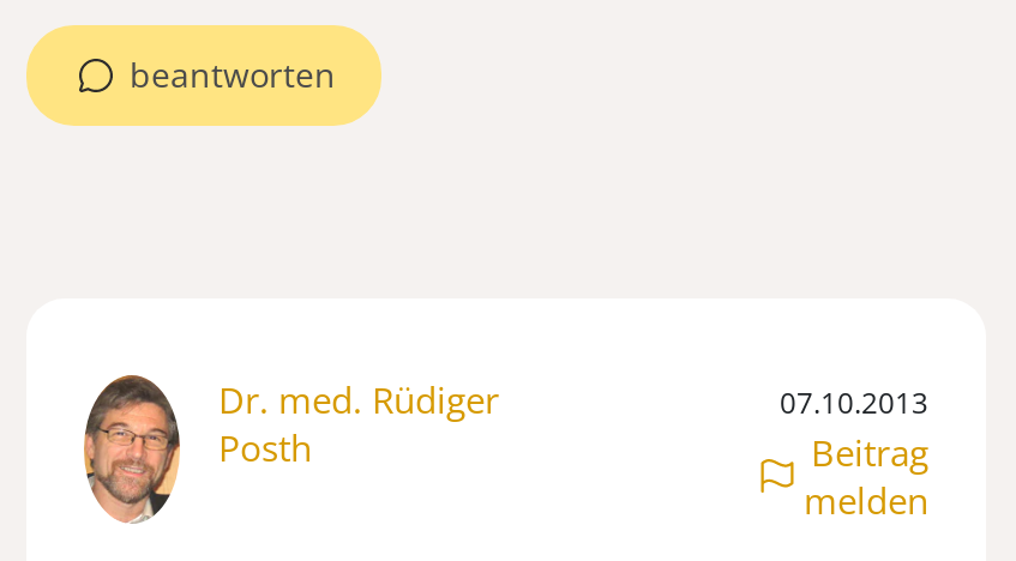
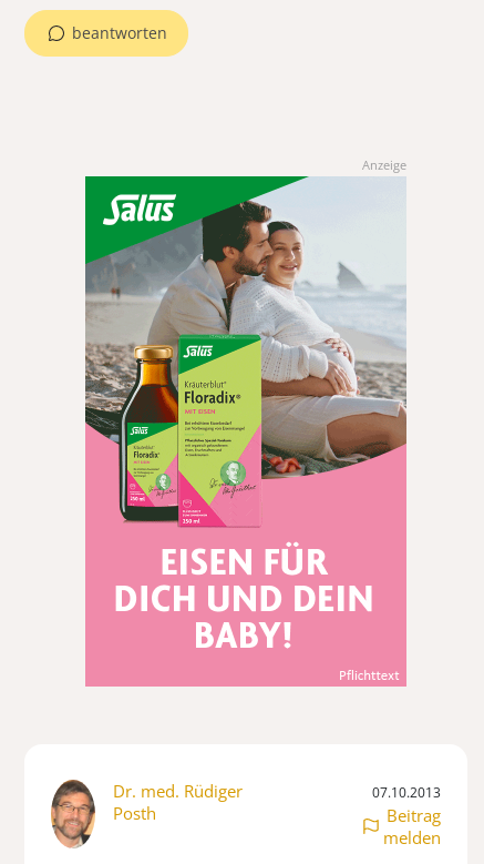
none -> [84,175,408,688] [image]
none -> [362,156,406,173] Anzeige

